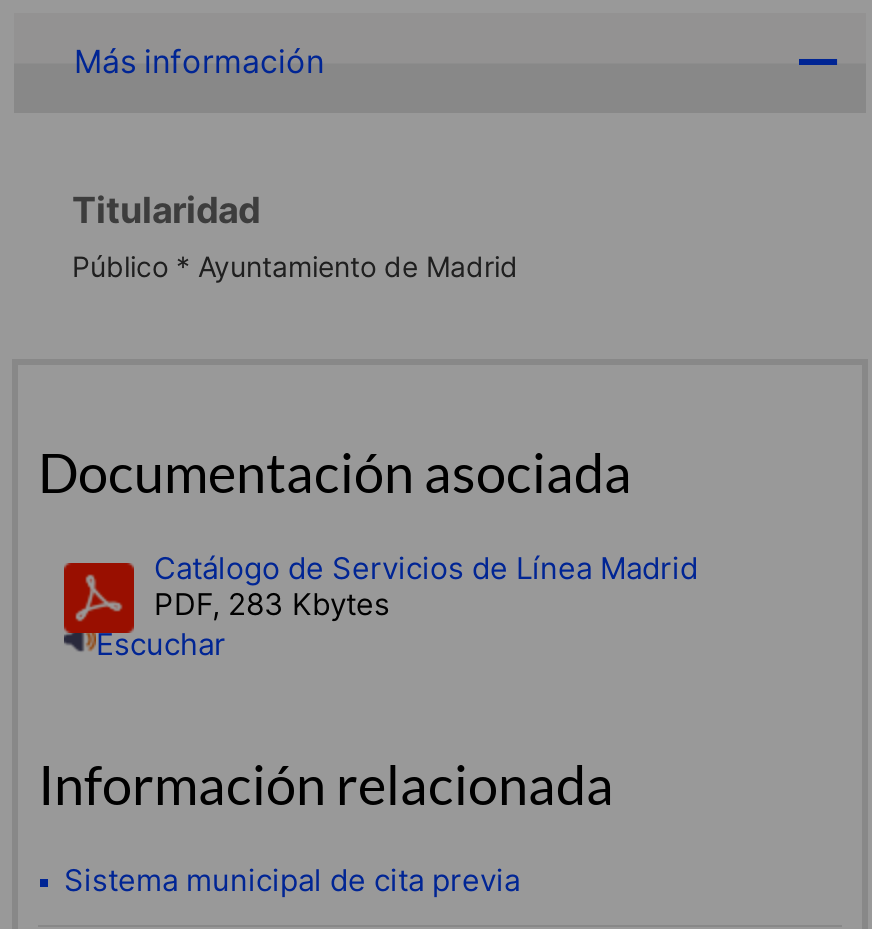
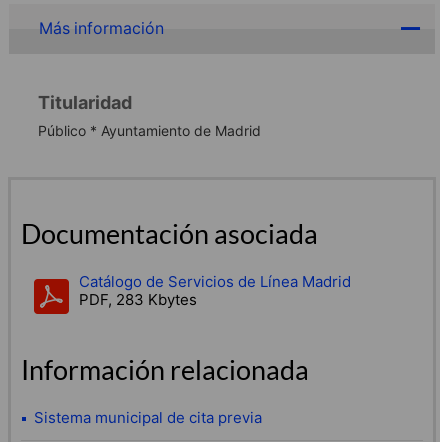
[96,626,226,664] Escuchar -> none

